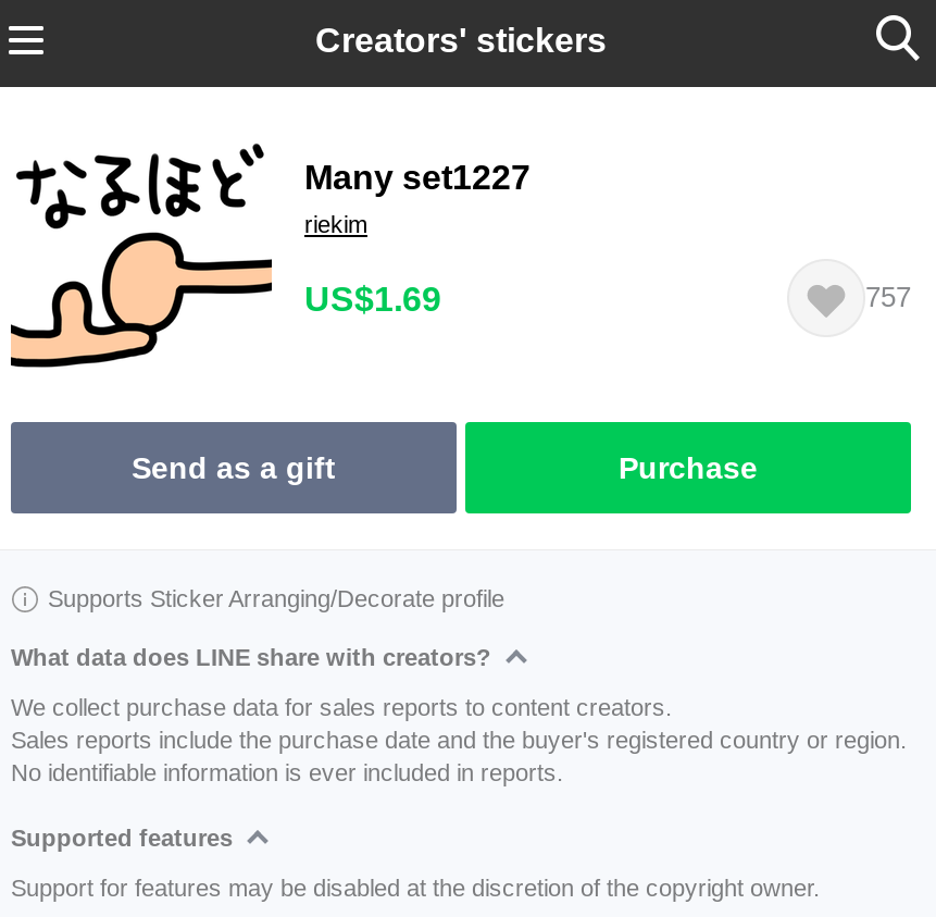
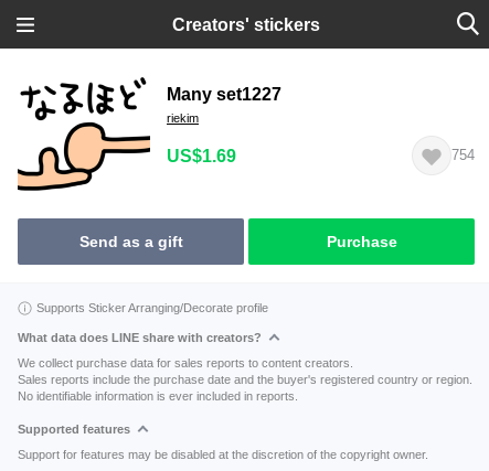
[865,281,911,313] 757 -> [451,147,475,163] 754

